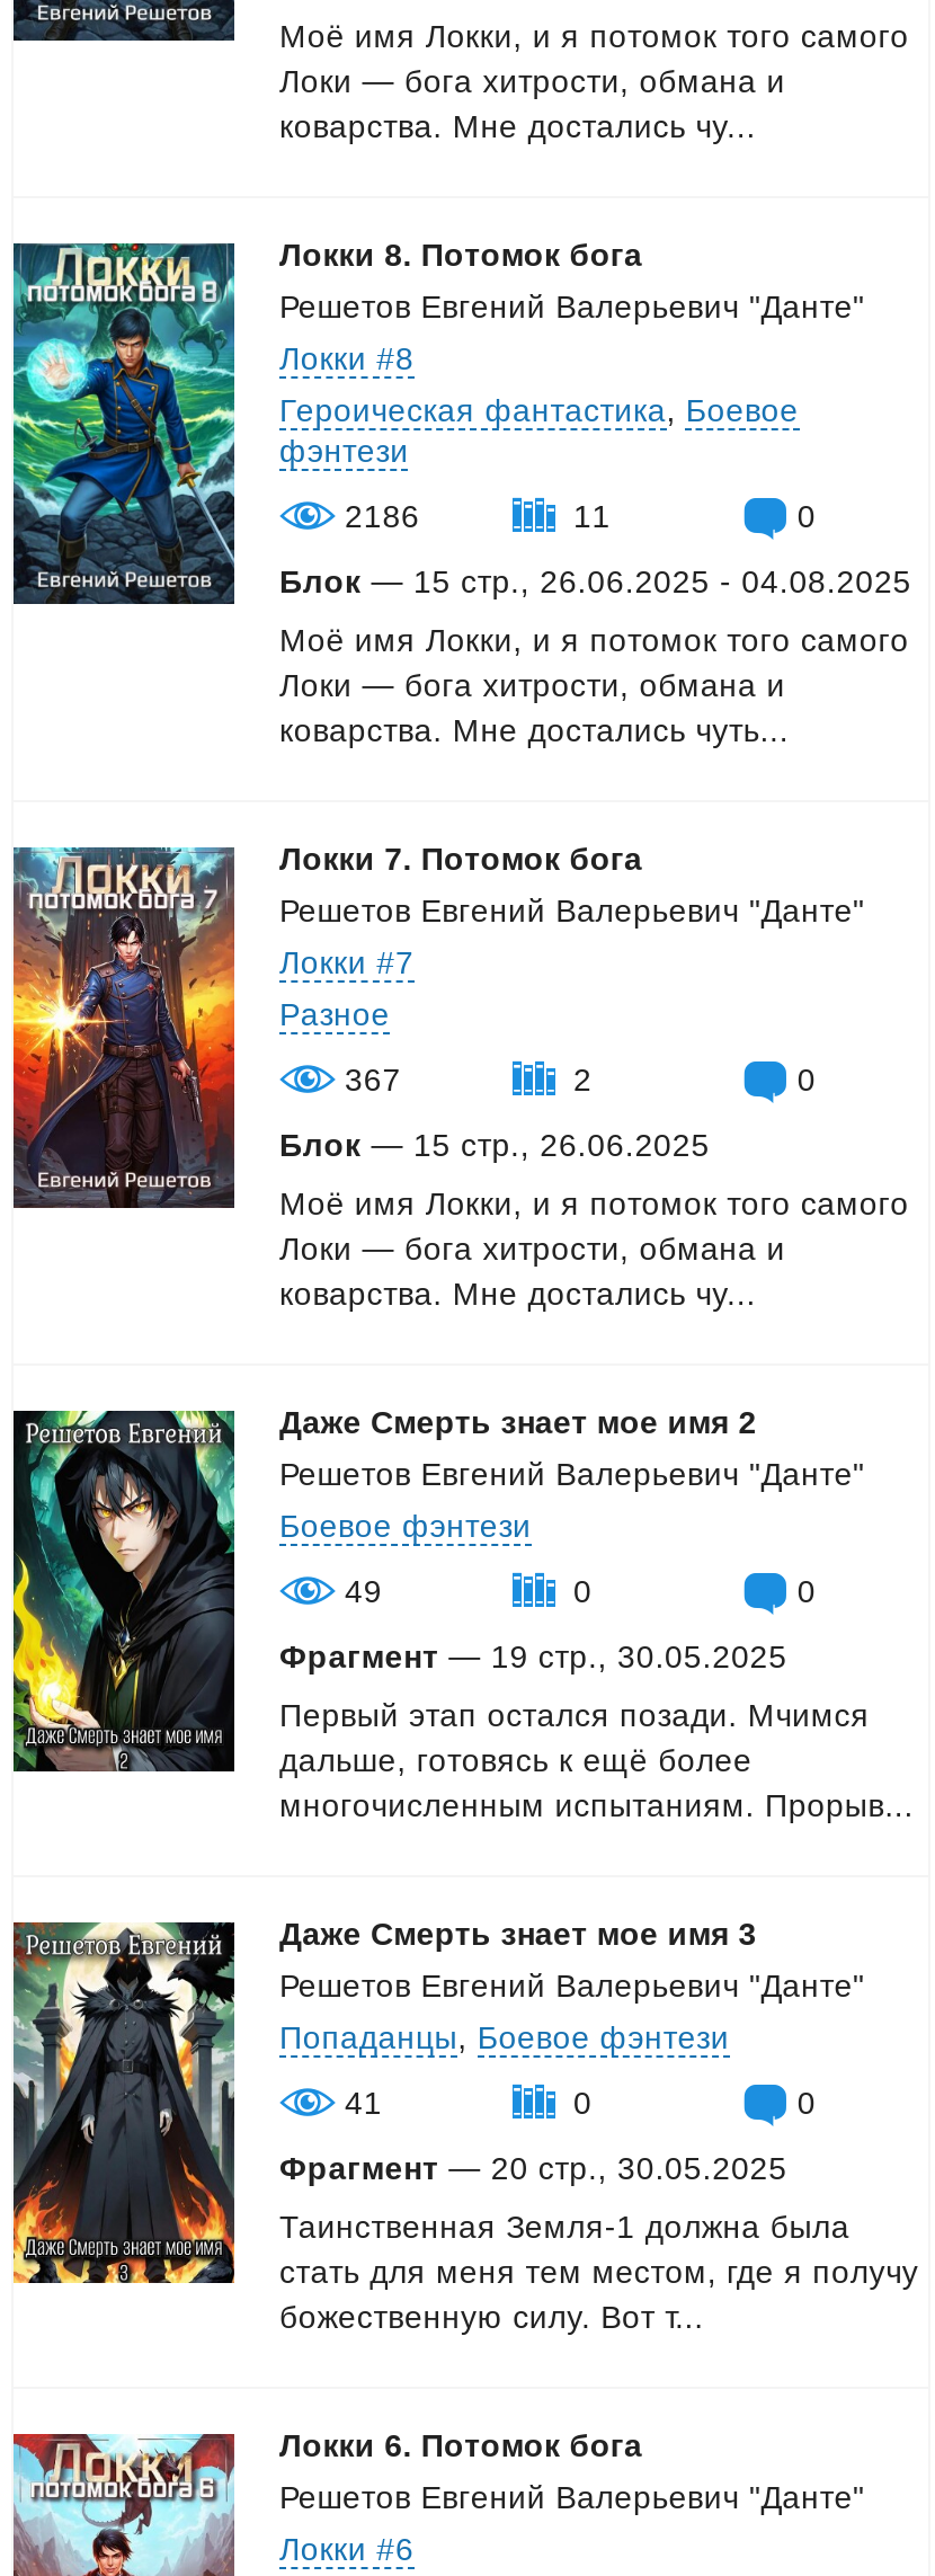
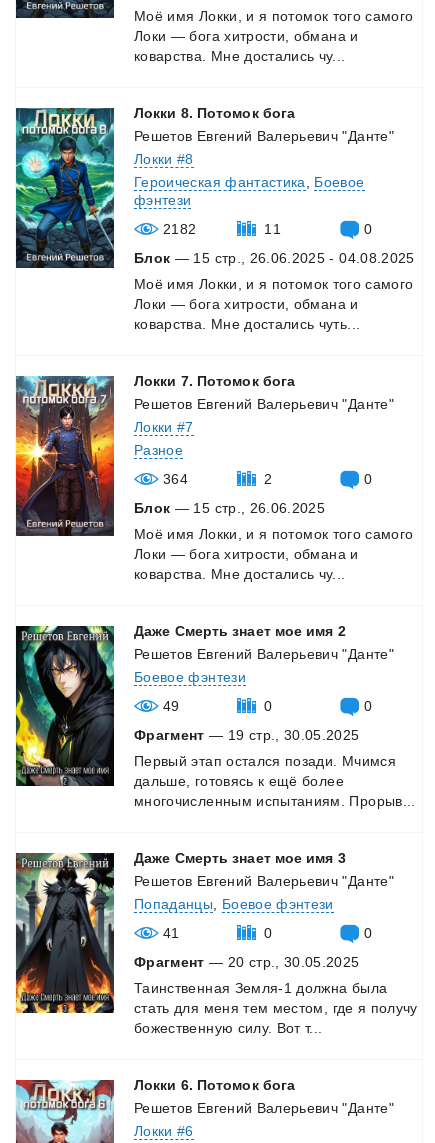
[345,497,420,533] 2186 -> [163,220,196,236] 2182
[345,1060,401,1096] 367 -> [163,470,188,486] 364

